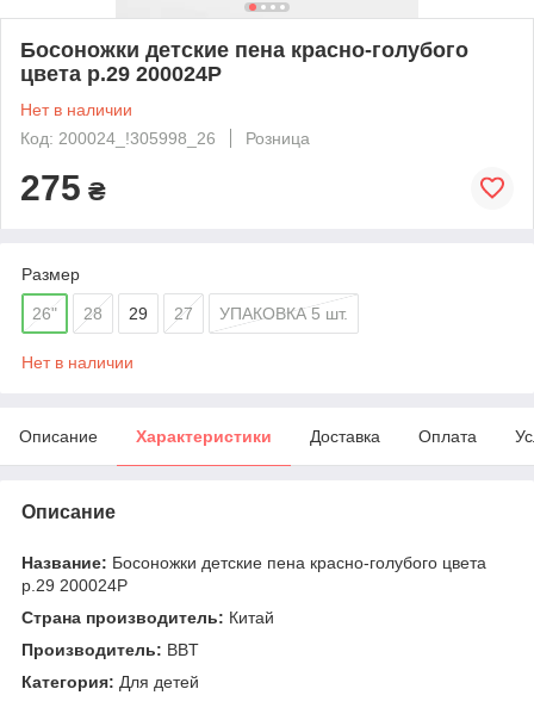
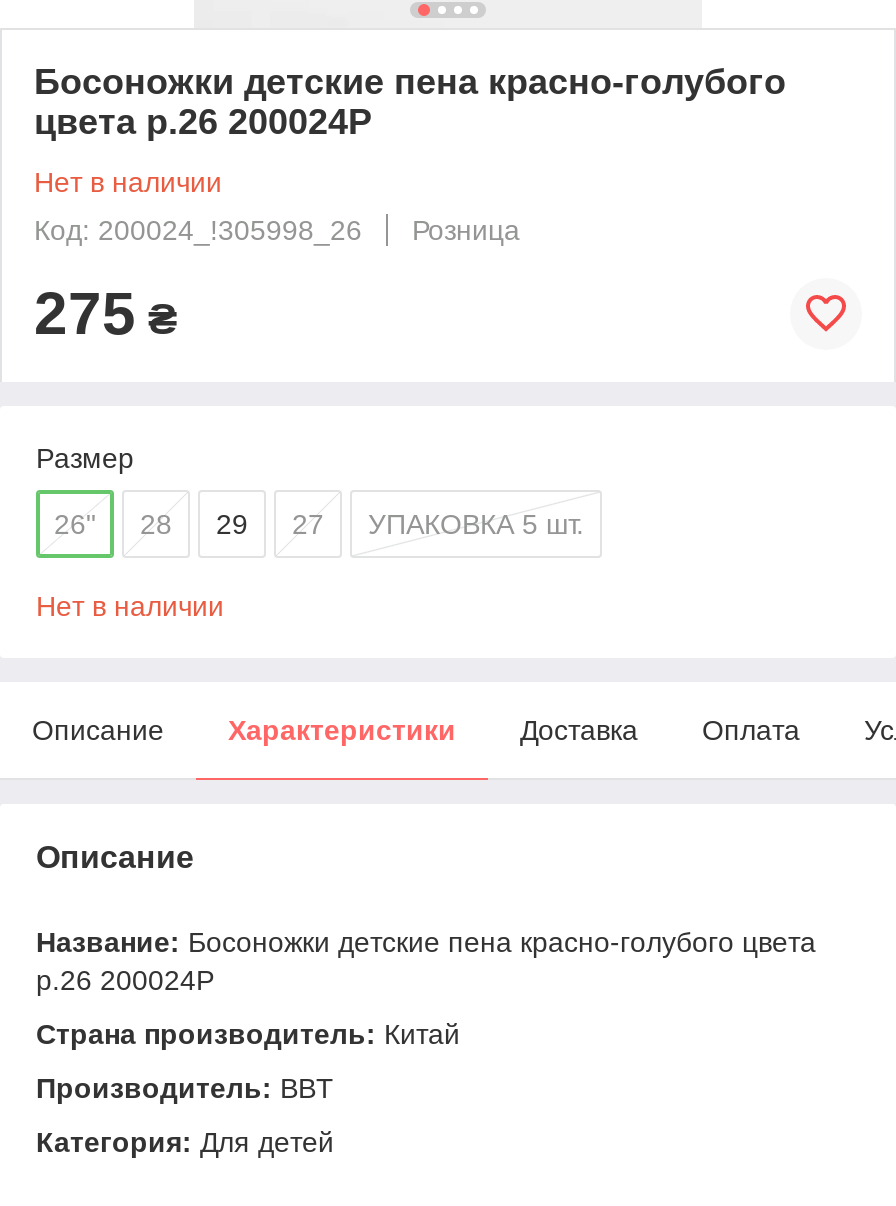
[20,62,222,86] цвета р.29 200024P -> [34,102,372,142] цвета р.26 200024P
[21,576,128,595] р.29 200024P -> [36,964,214,996] р.26 200024P

